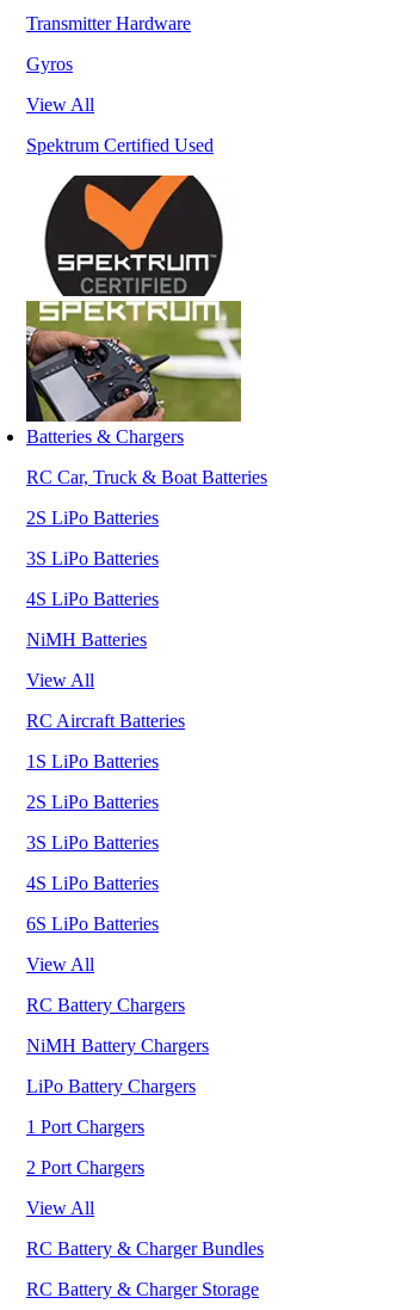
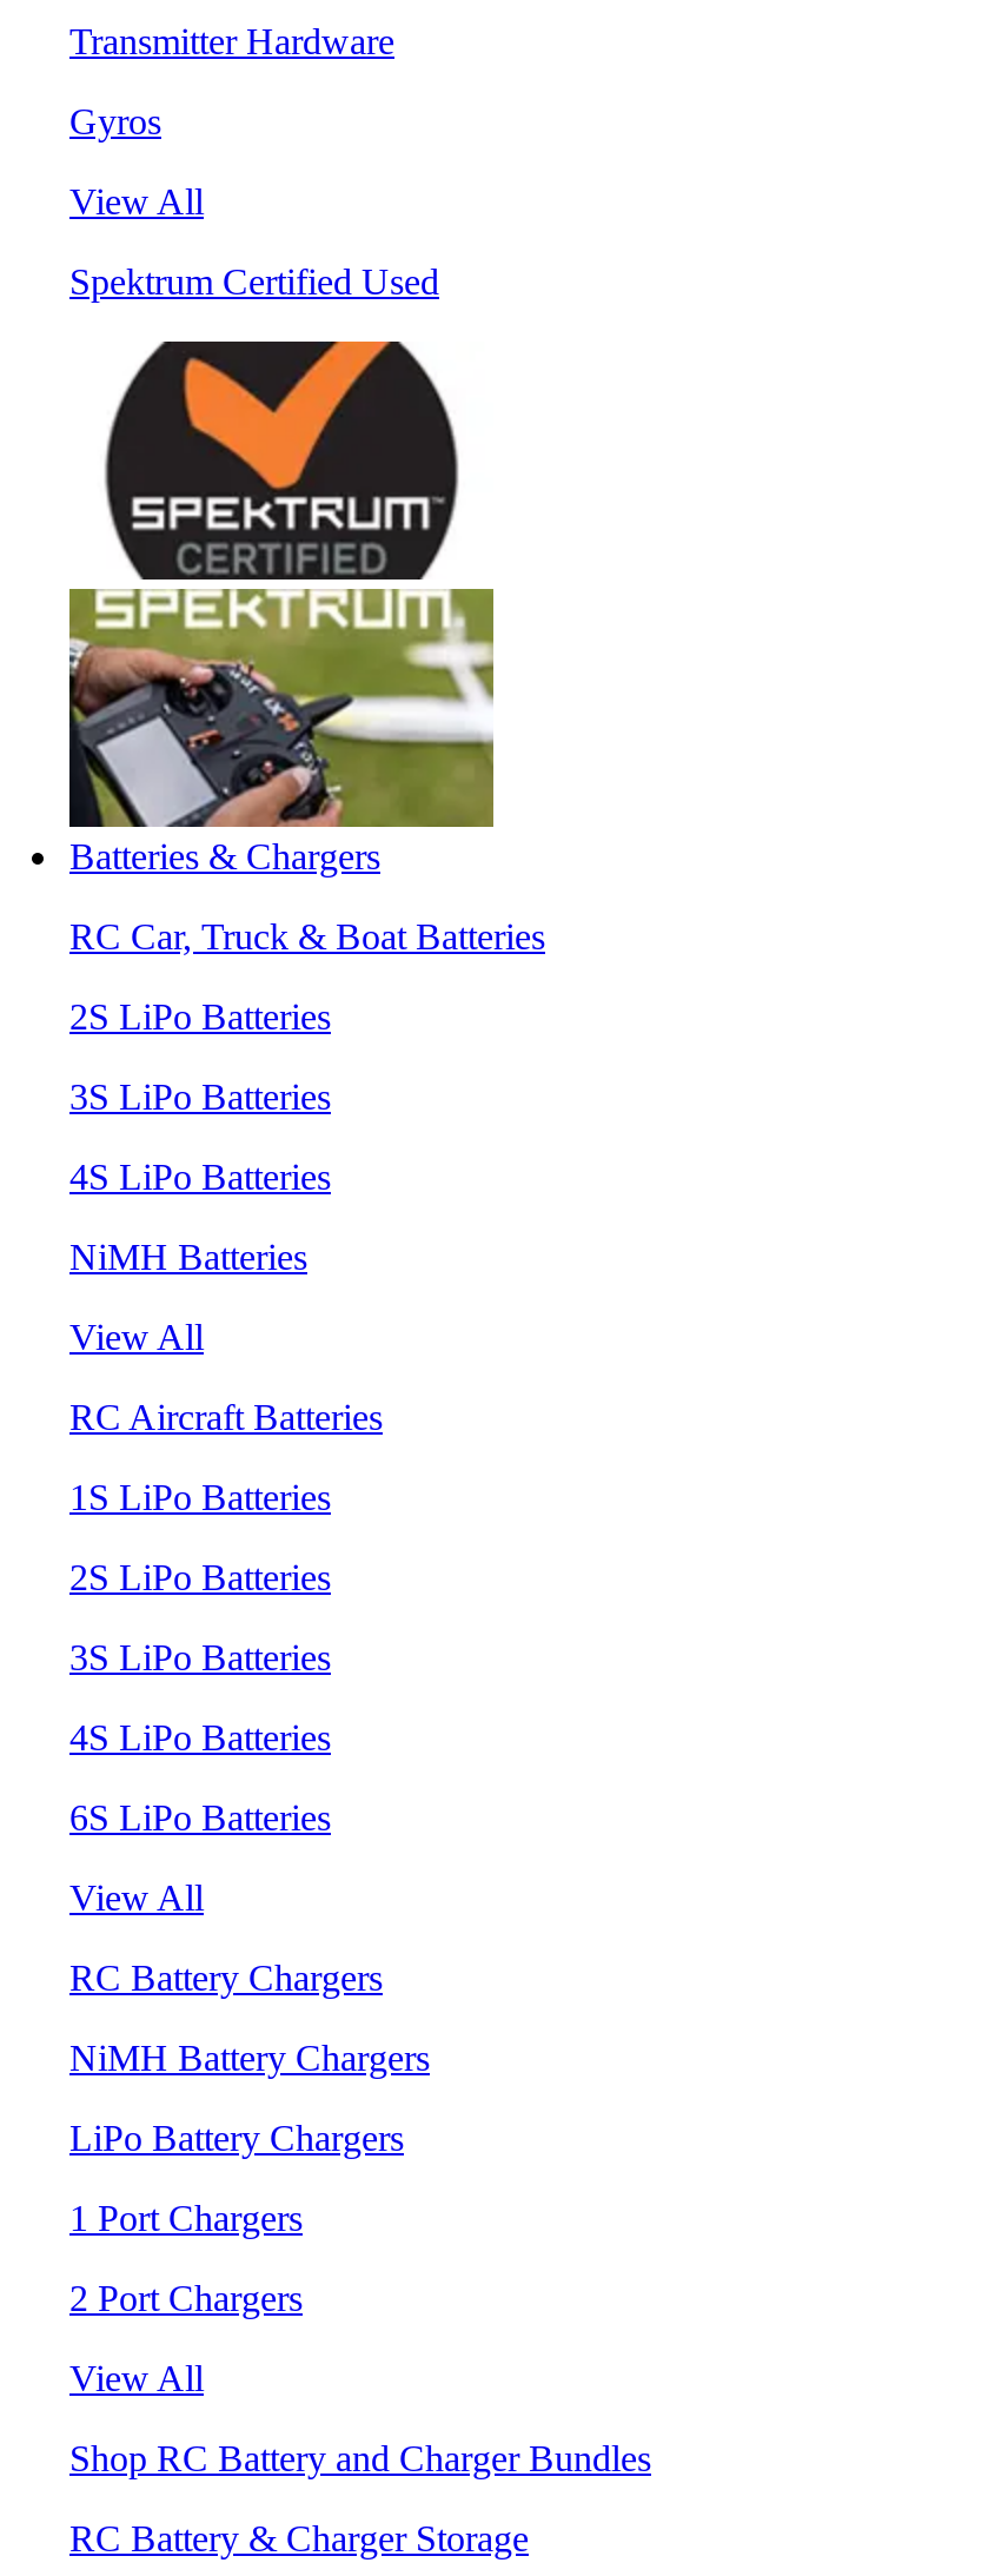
[26,1238,264,1258] RC Battery & Charger Bundles -> [69,2438,651,2478] Shop RC Battery and Charger Bundles

